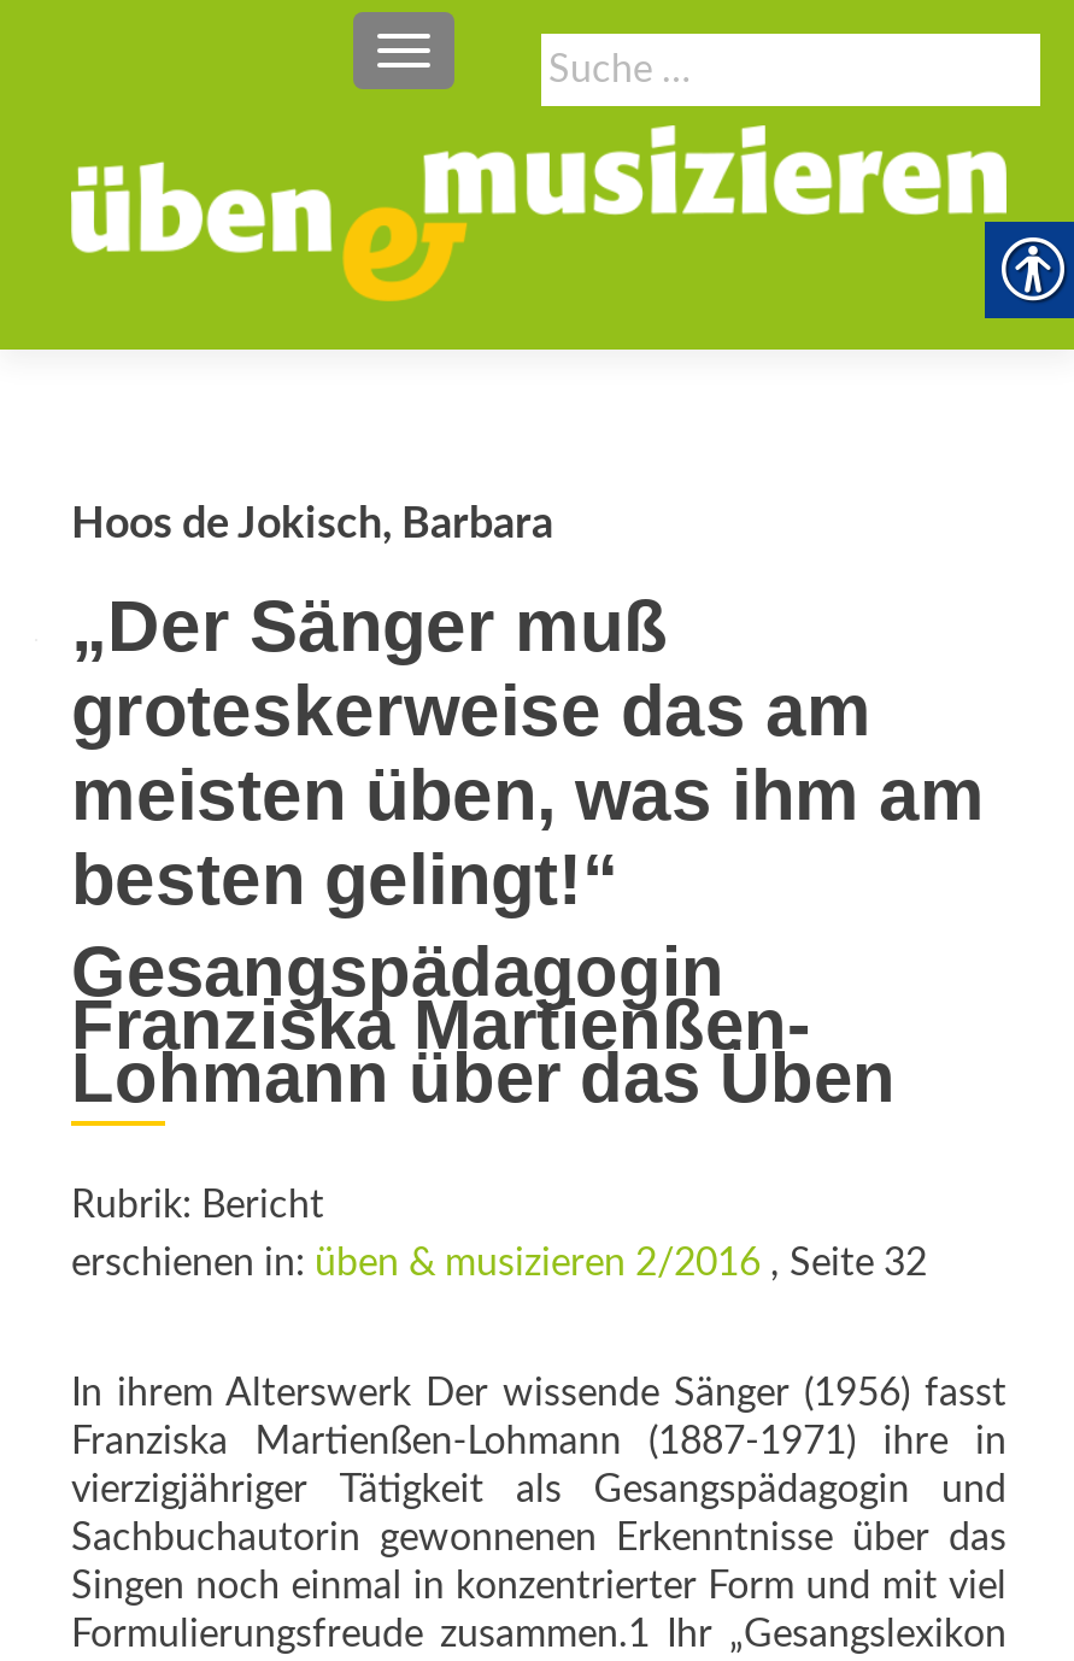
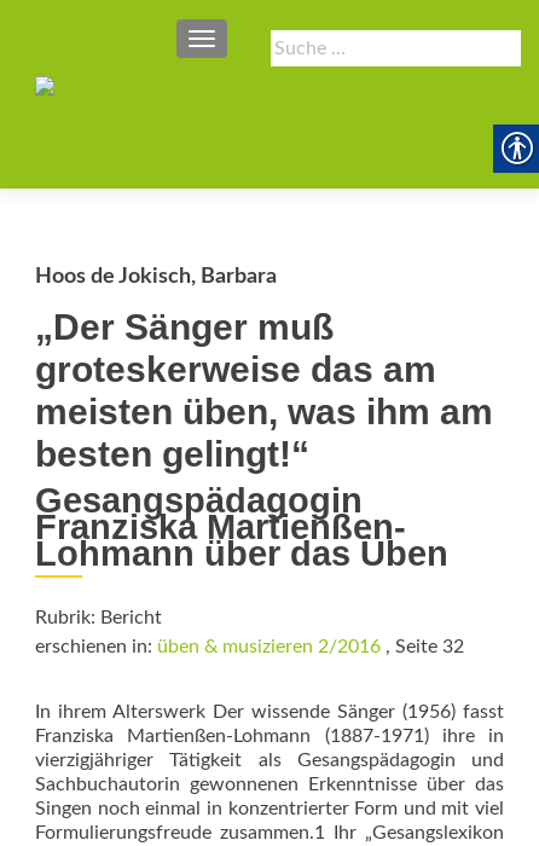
[69,123,1009,301] [image] -> none

